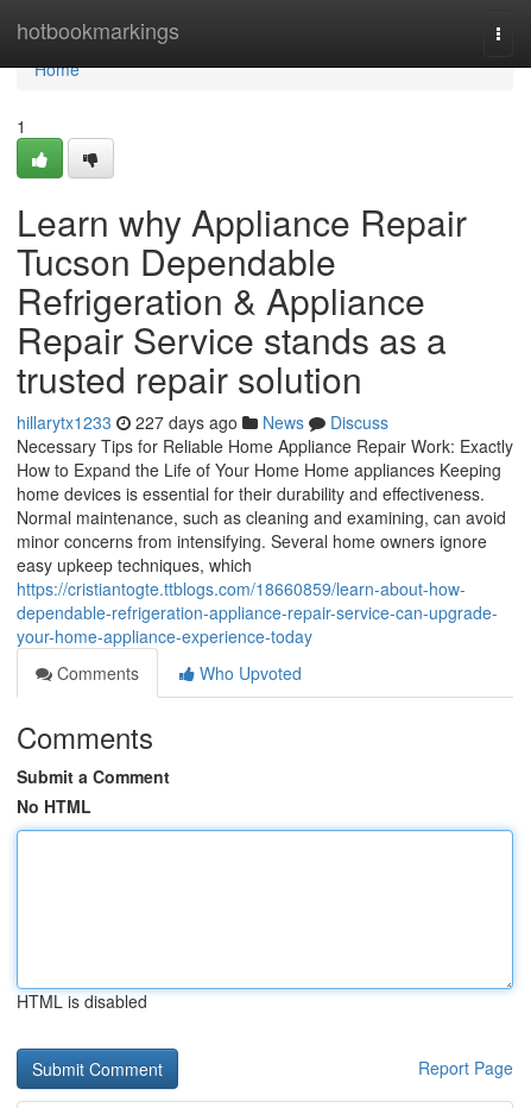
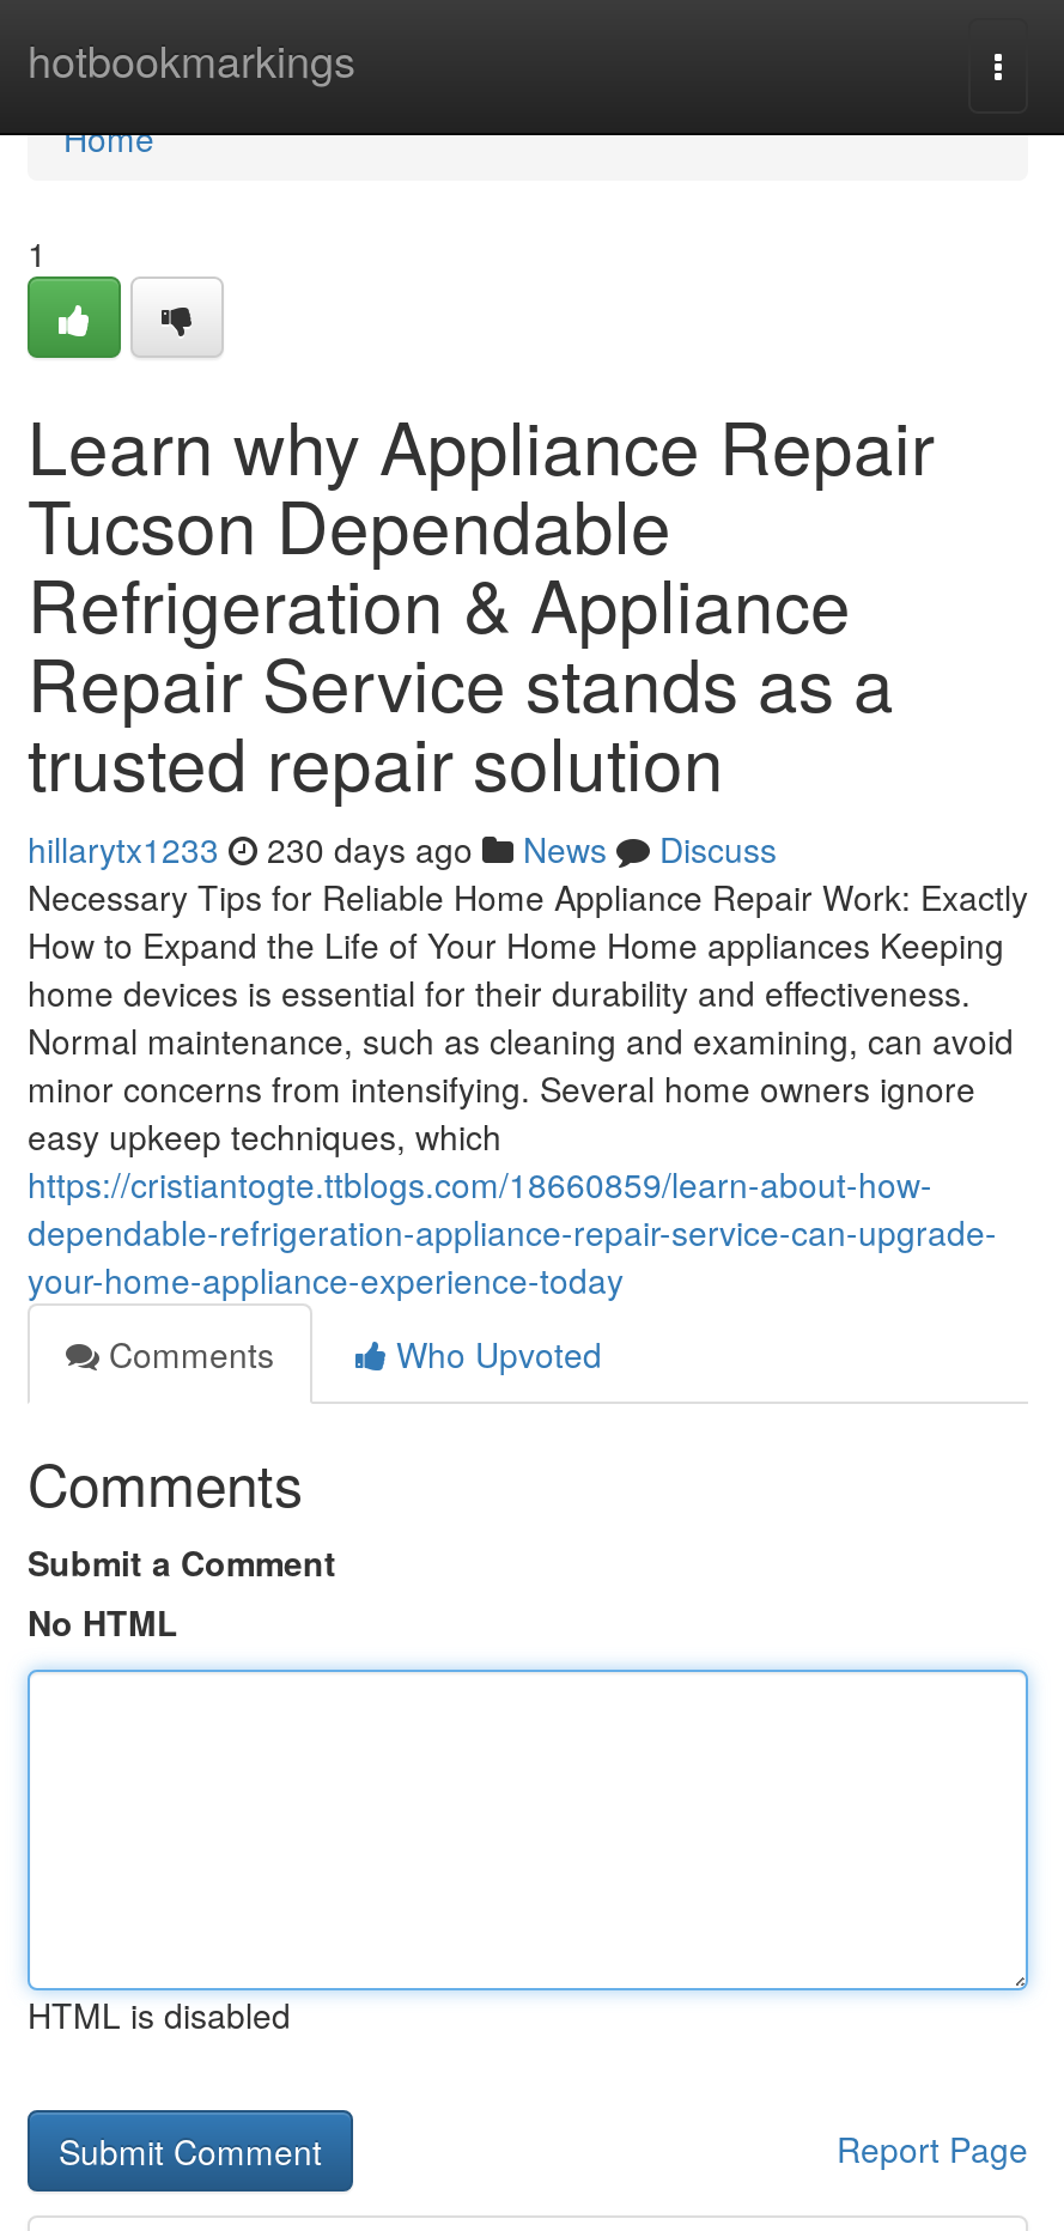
[17,410,388,434] hillarytx1233 227 days ago News Discuss -> [28,825,777,873] hillarytx1233 230 days ago News Discuss

